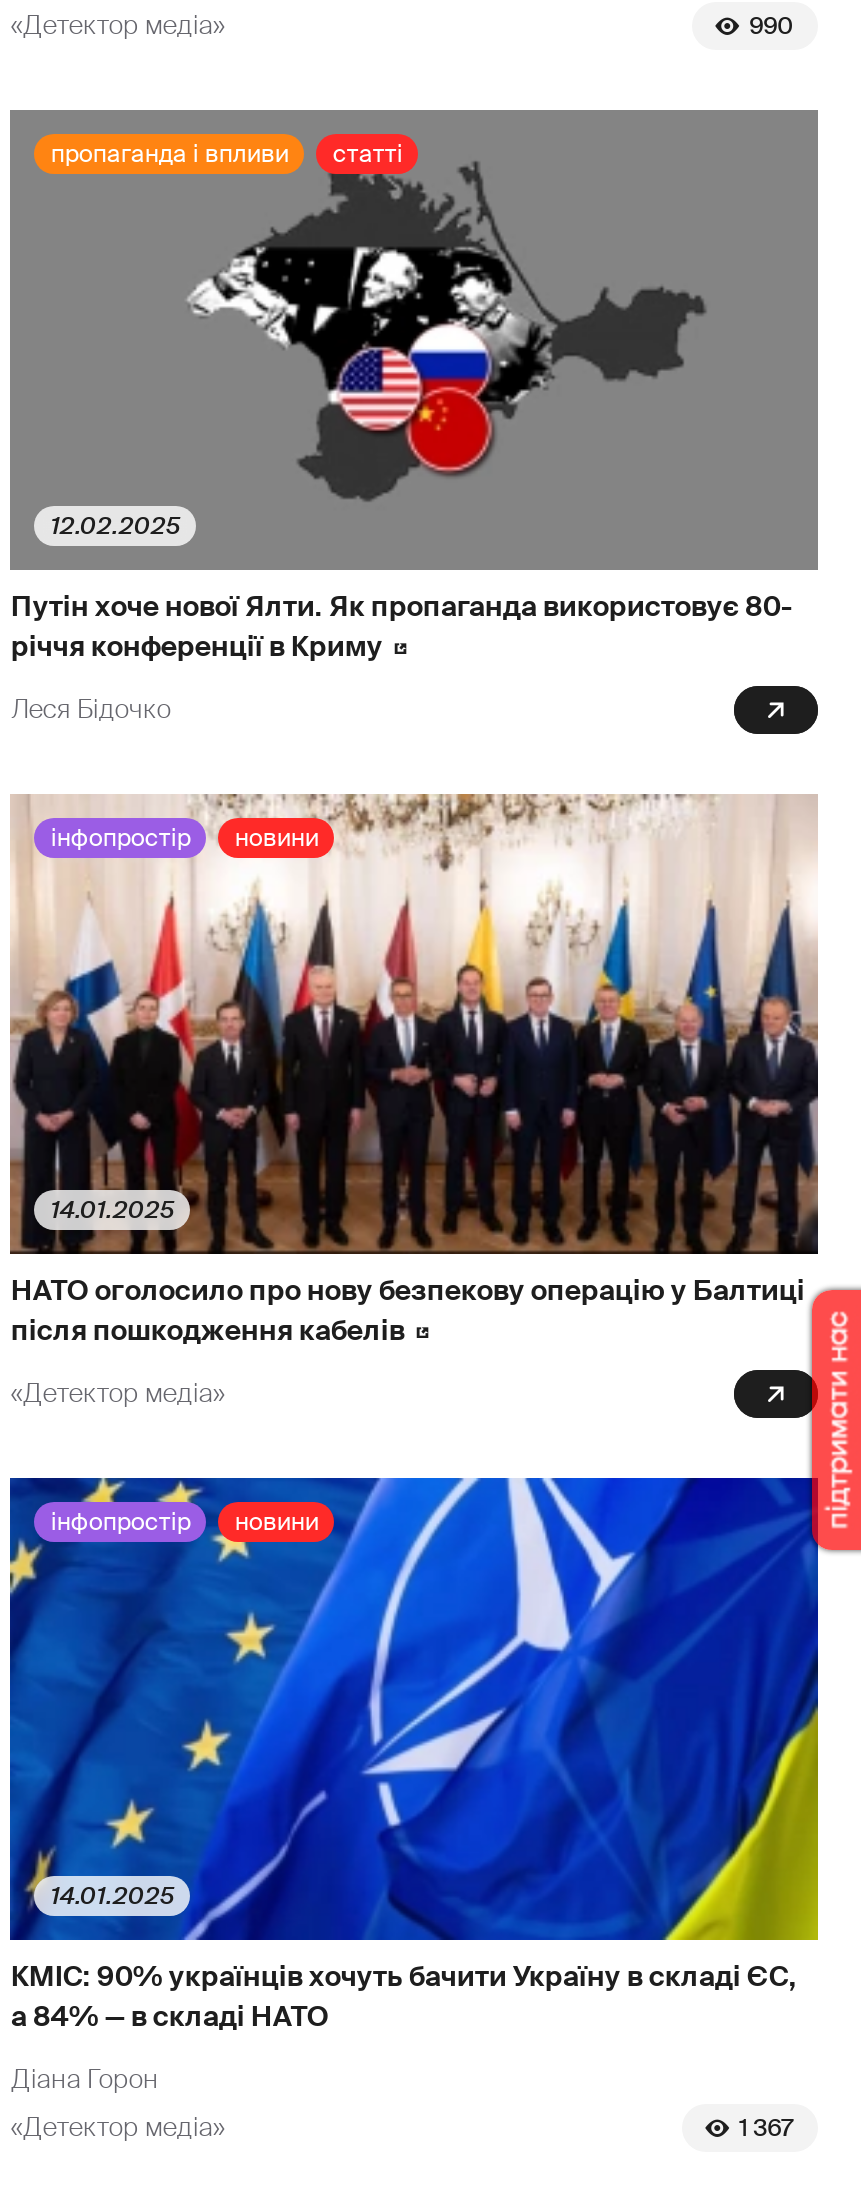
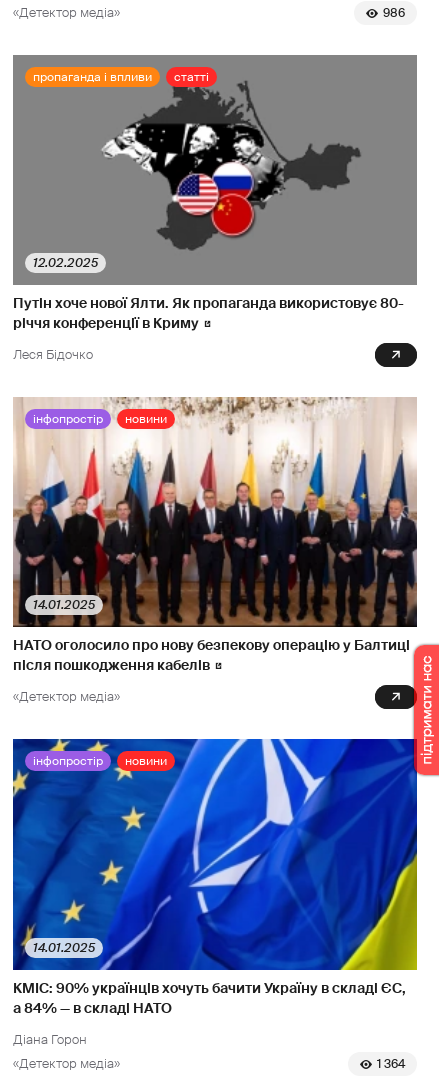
[749,10,793,42] 990 -> [383,5,405,21] 986
[739,2111,793,2143] 1 367 -> [377,1055,405,1071] 1 364

